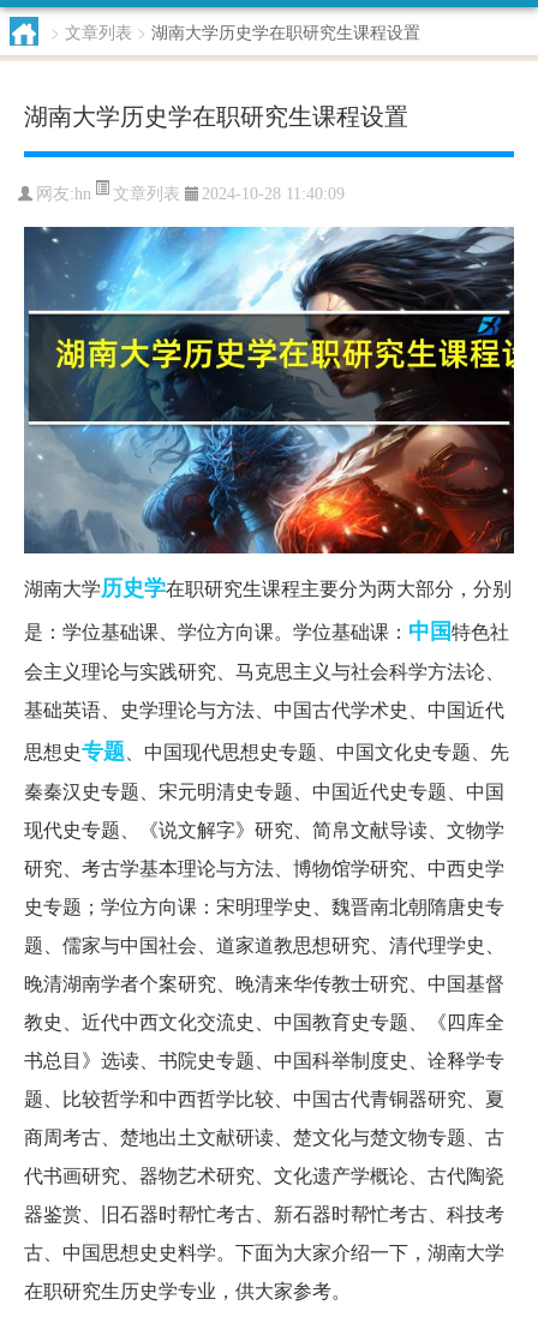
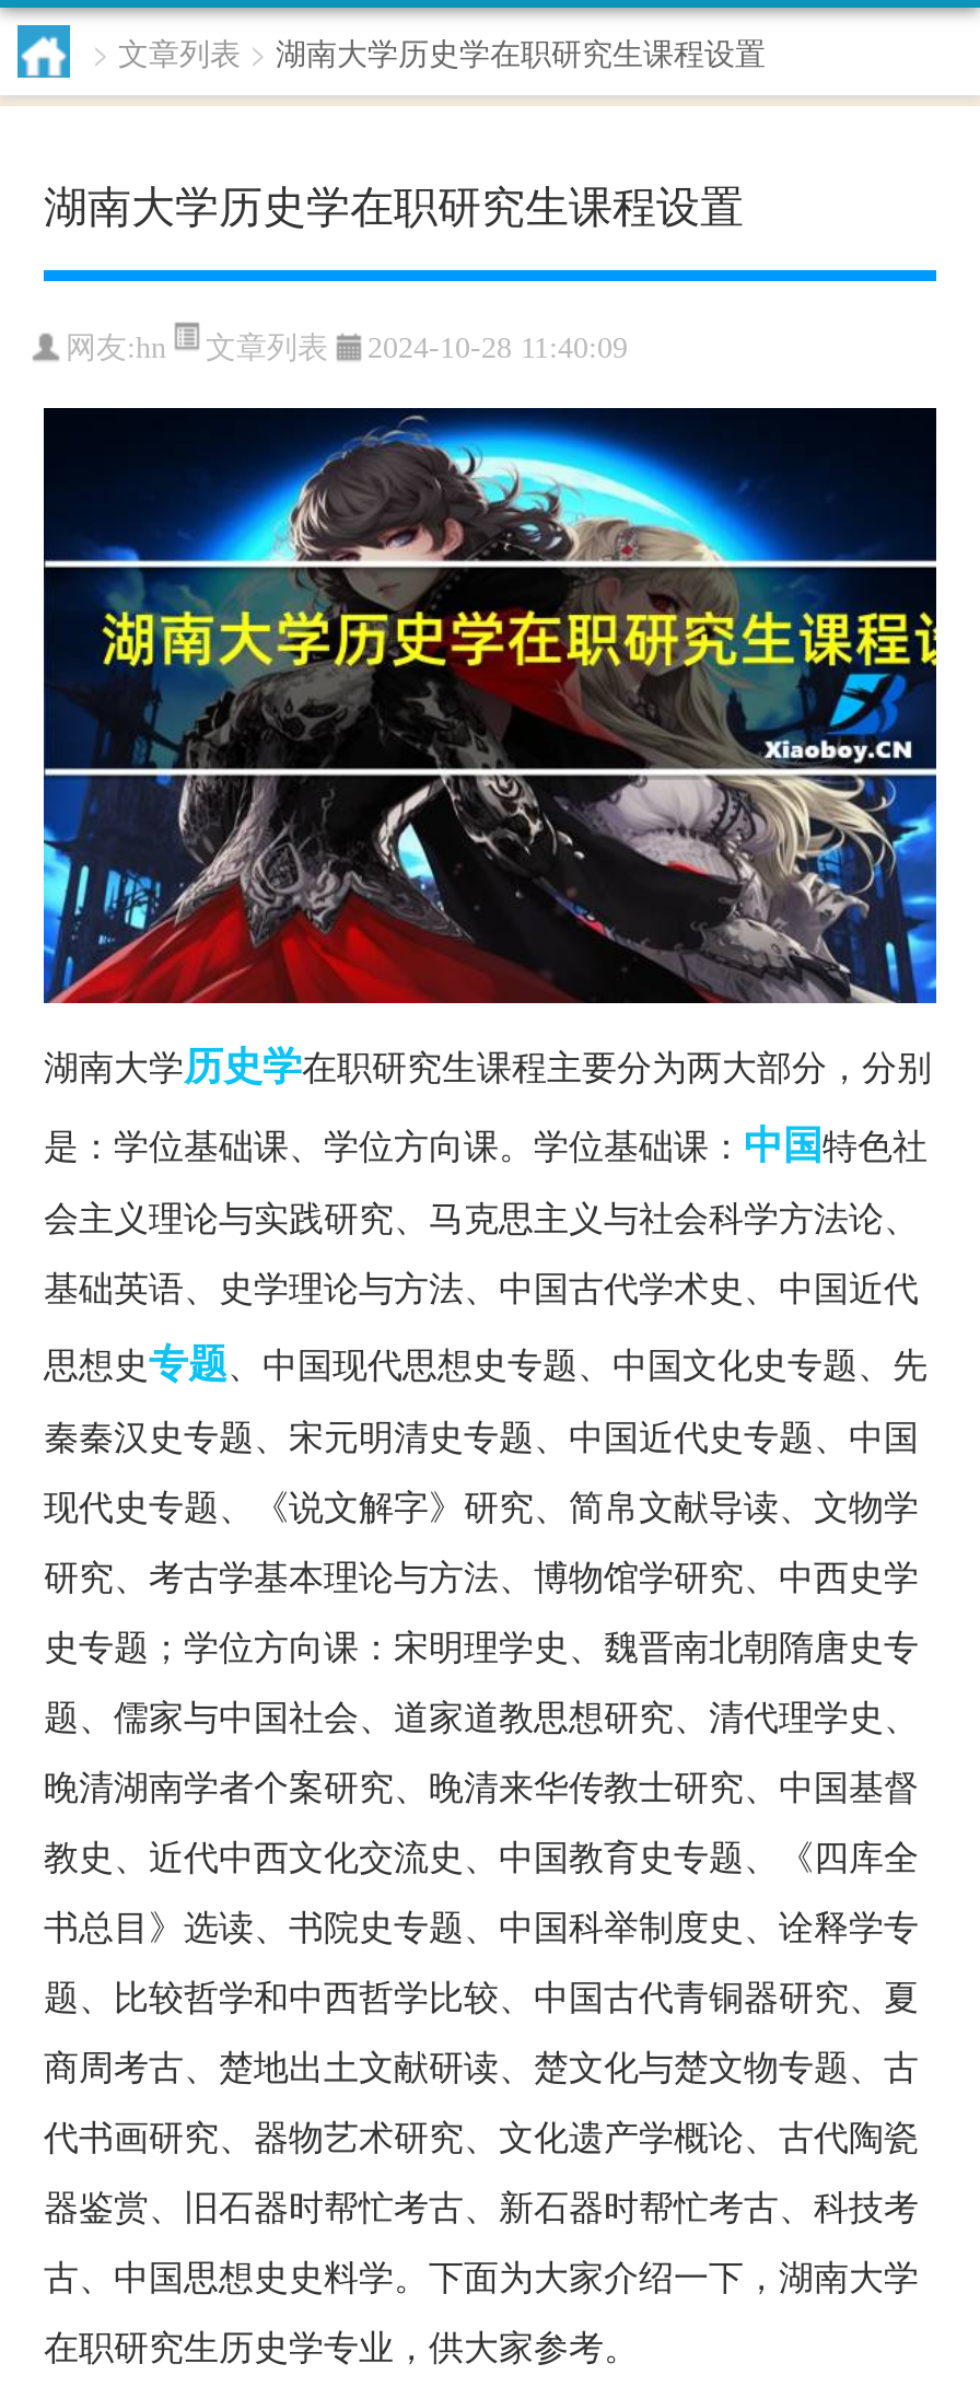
[23,226,515,555] [image] -> [42,406,938,1005] [image]

